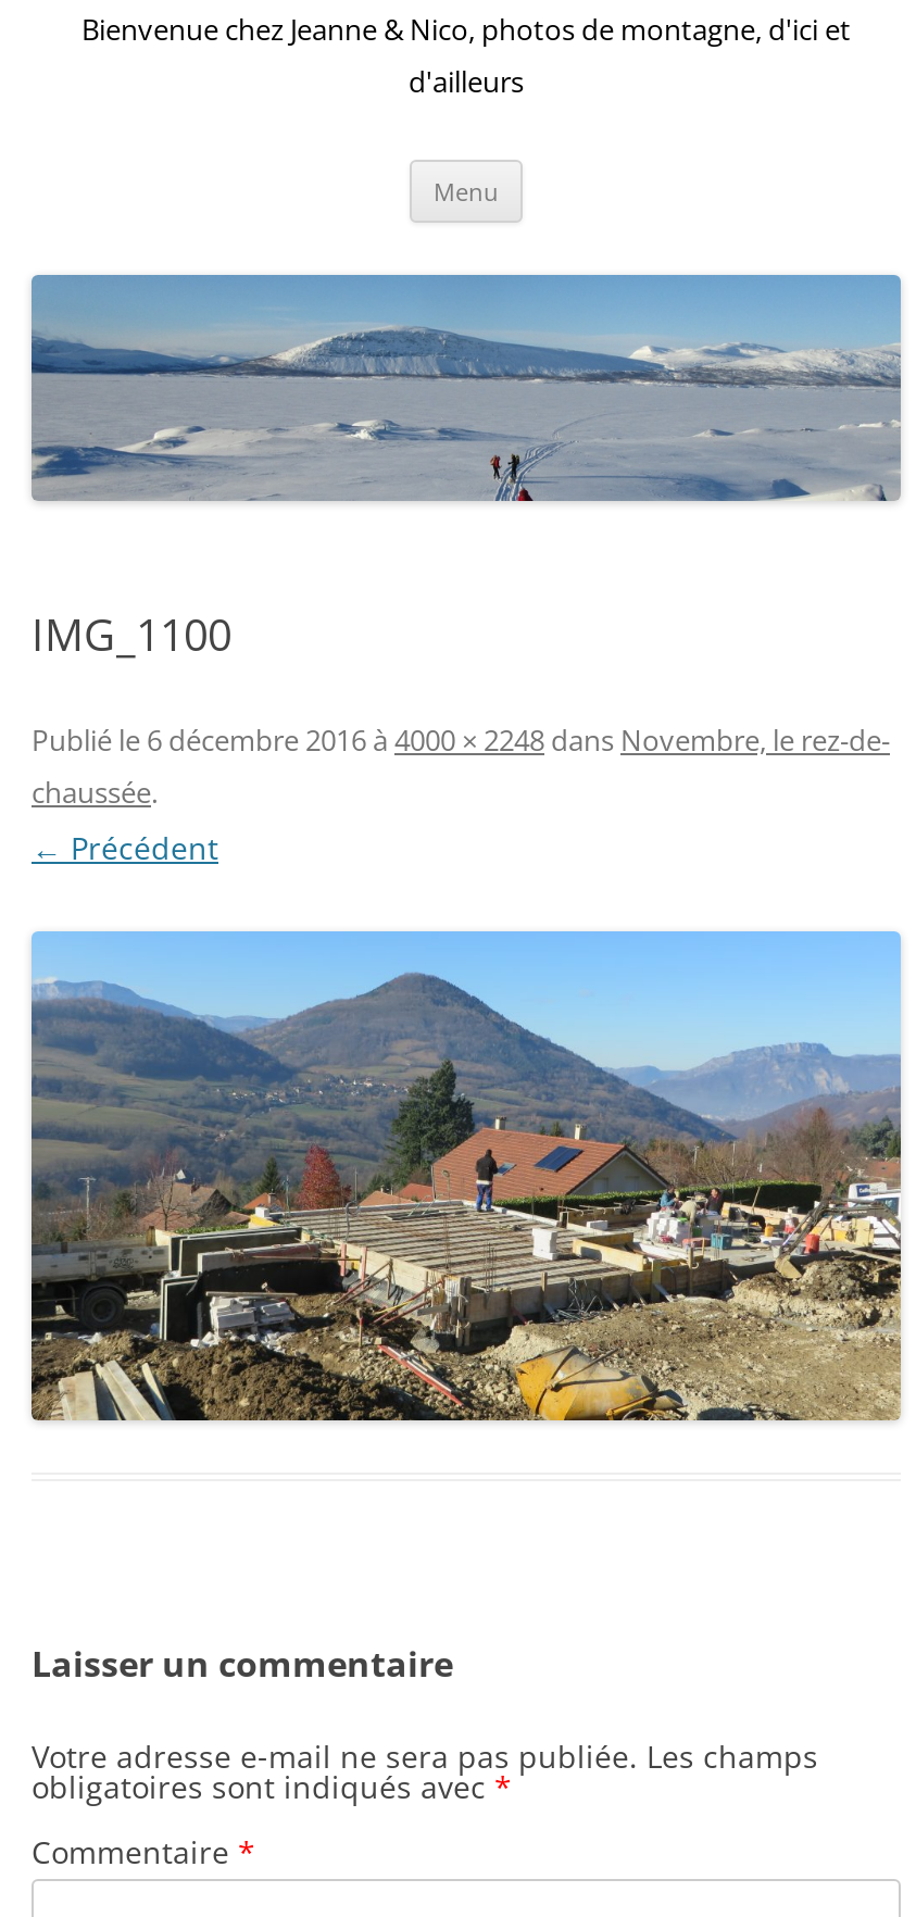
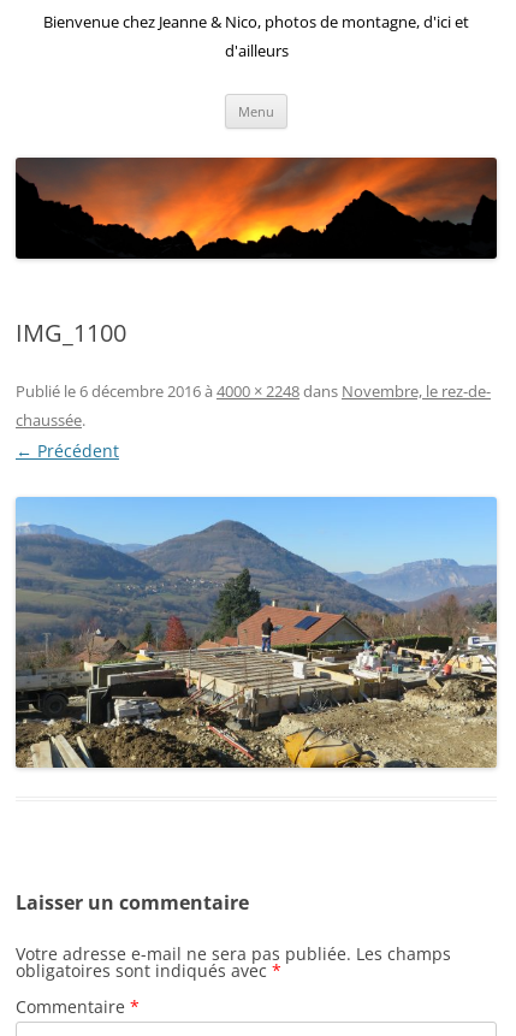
[29,273,903,503] [image] -> [14,156,498,260] [image]

